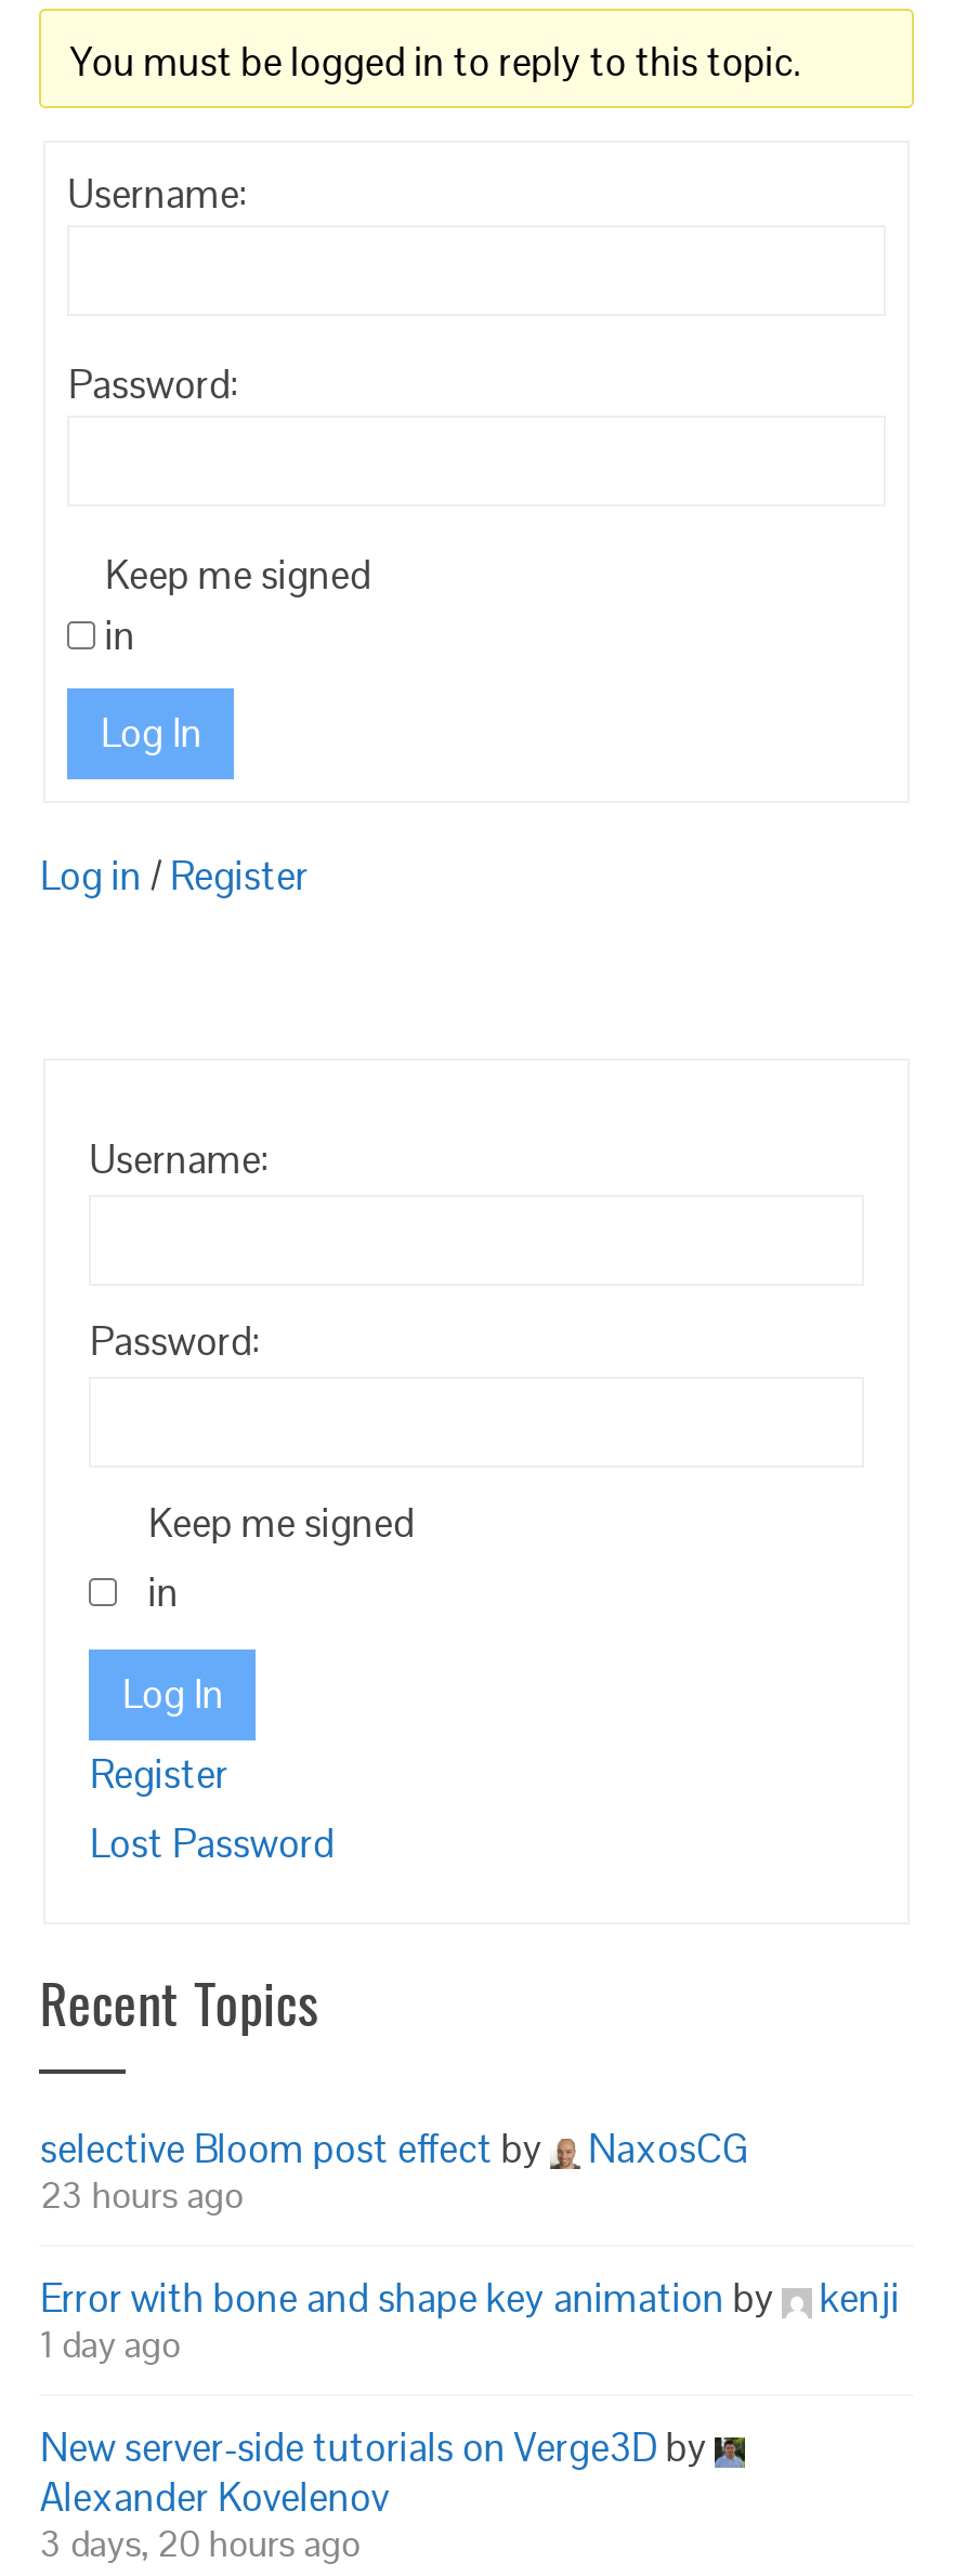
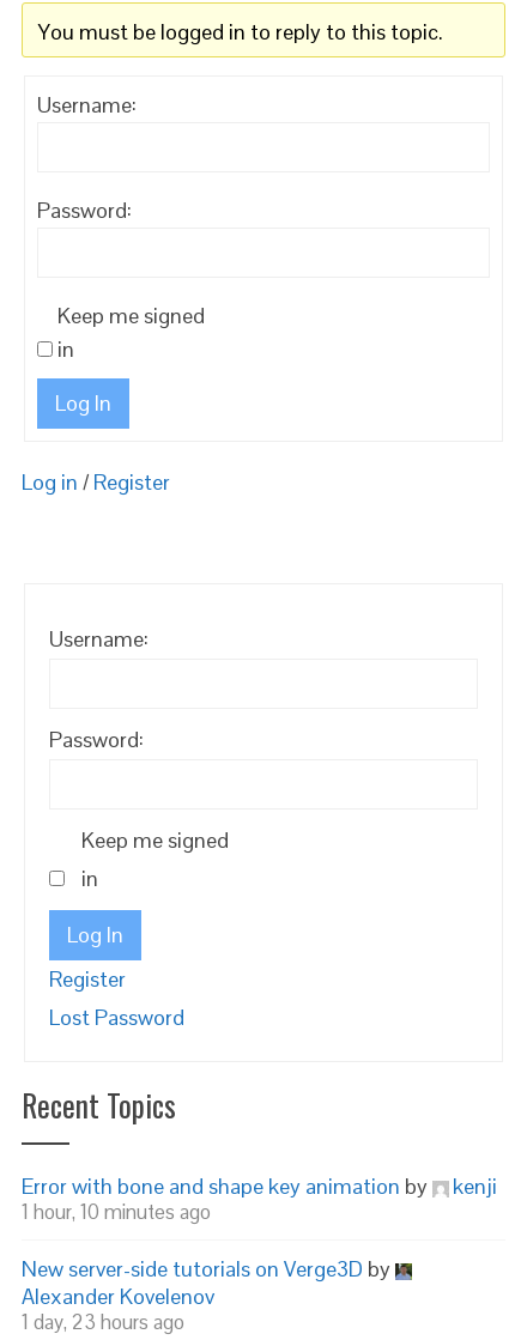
[40,2124,748,2219] selective Bloom post effect by | NaxosCG | 23 hours ago -> none
[40,2321,181,2368] 1 day ago -> [22,1199,211,1225] 1 hour, 10 minutes ago
[40,2520,360,2567] 3 days, 20 hours ago -> [22,1309,185,1335] 1 day, 23 hours ago

